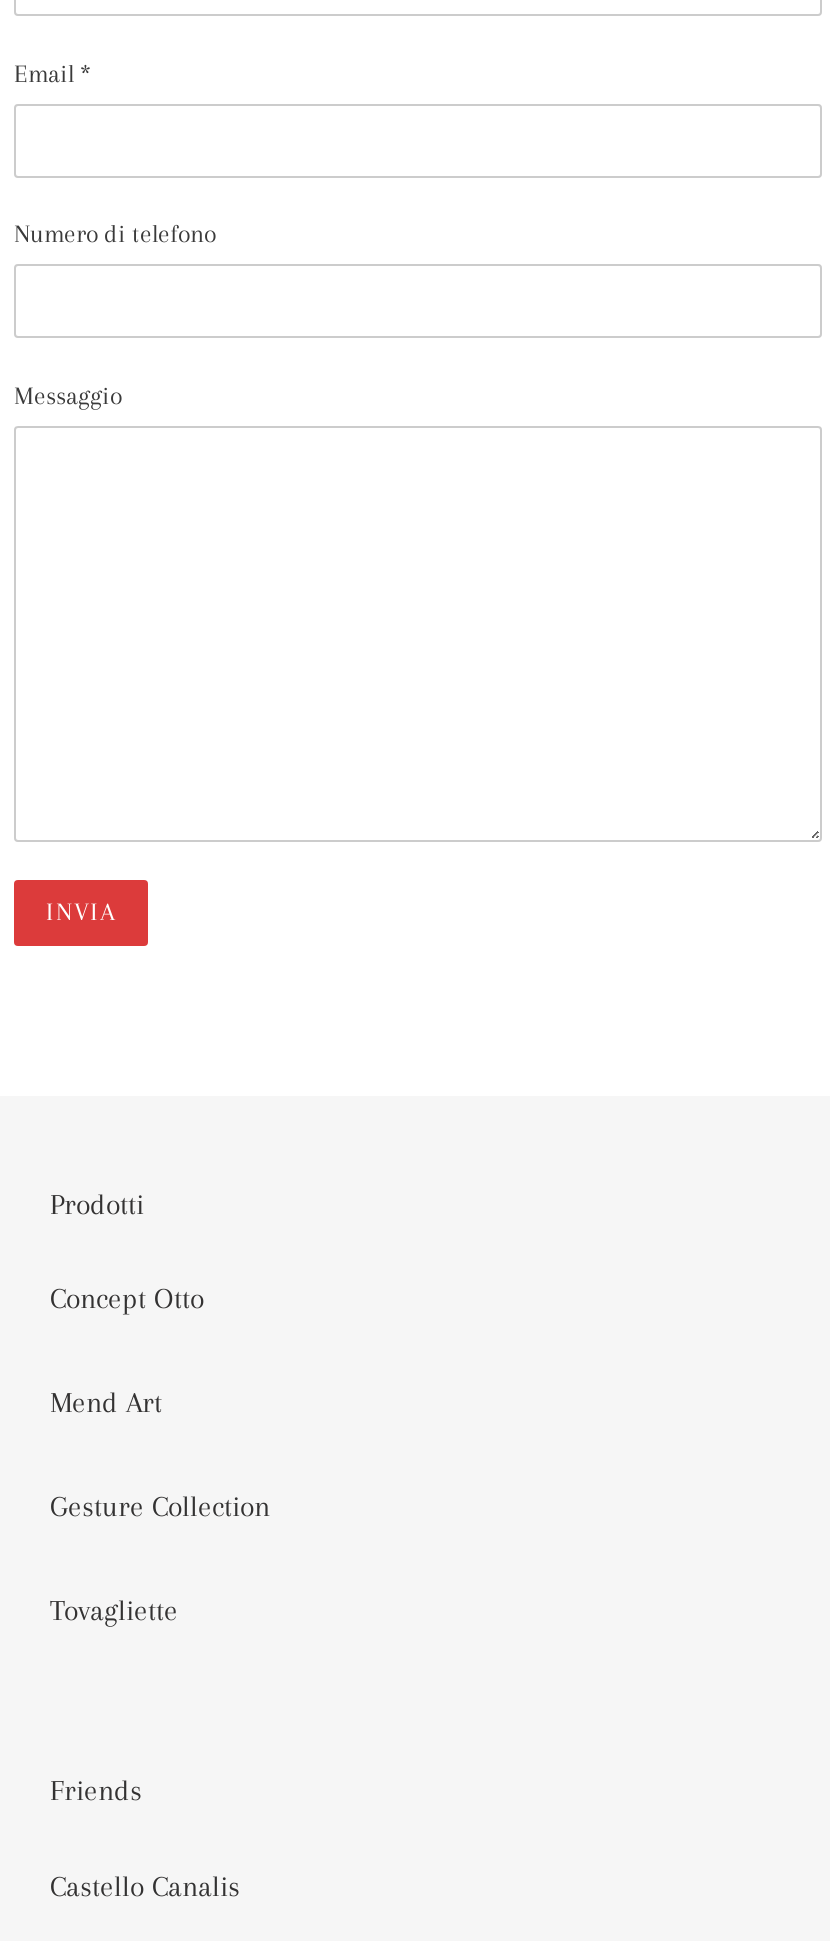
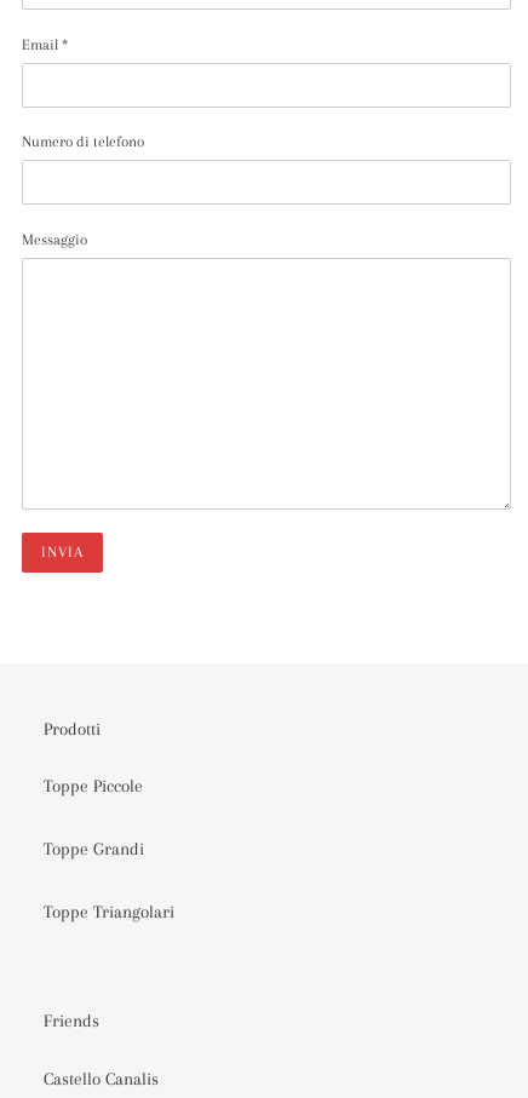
[50,1282,270,1626] Concept Otto | Mend Art | Gesture Collection | Tovagliette -> [44,776,174,921] Toppe Piccole | Toppe Grandi | Toppe Triangolari

